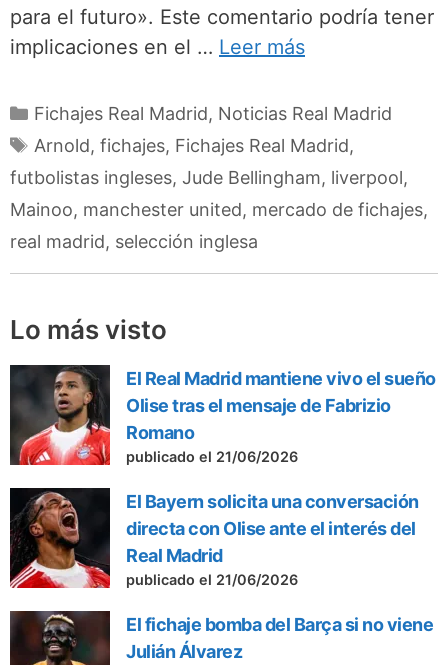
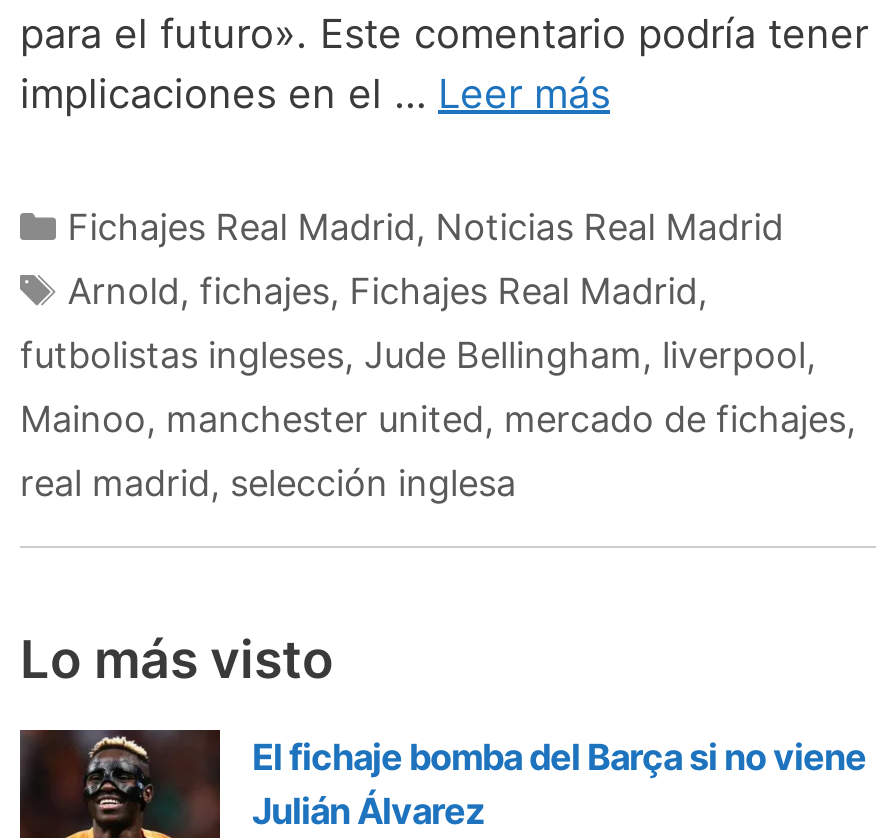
[10,365,435,588] [image] | El Real Madrid mantiene vivo el sueño | Olise tras el mensaje de Fabrizio | Romano | publicado el 21/06/2026 | El Bayern solicita una conversación | directa con Olise ante el interés del | Real Madrid | publicado el 21/06/2026 -> none
[9,487,111,589] [image] -> none

